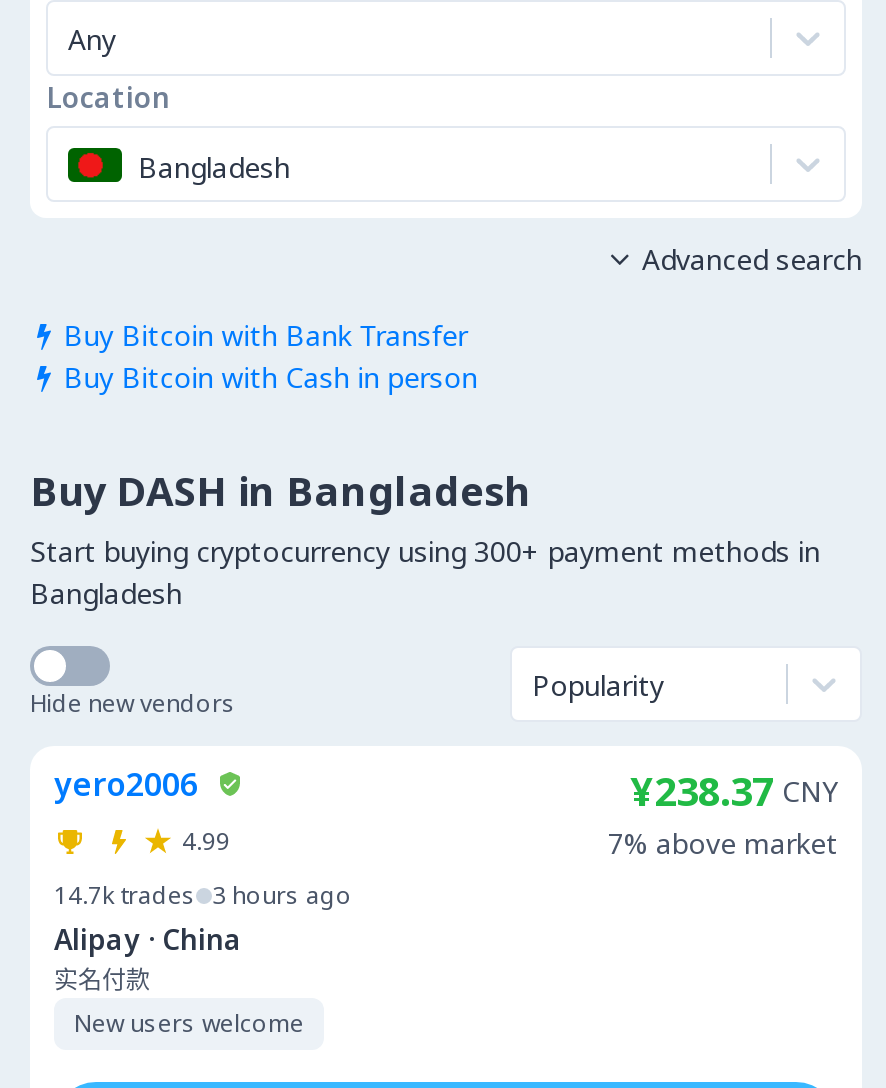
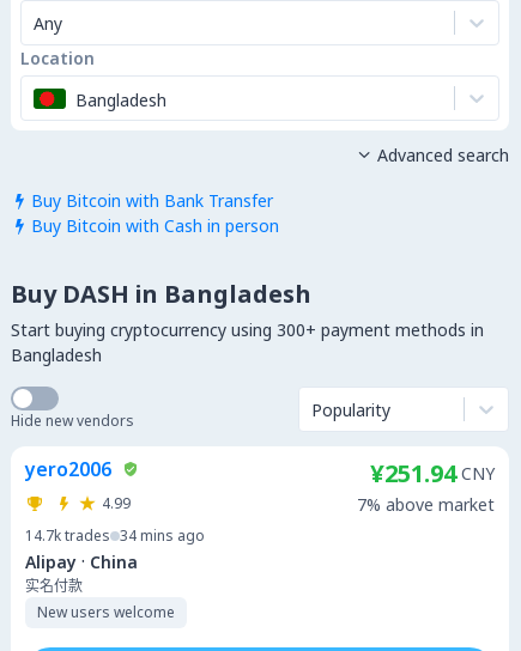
[630,764,838,818] ¥238.37 CNY -> [370,457,495,489] ¥251.94 CNY
[54,878,352,912] 14.7k trades 3 hours ago -> [25,525,205,546] 14.7k trades 34 mins ago

